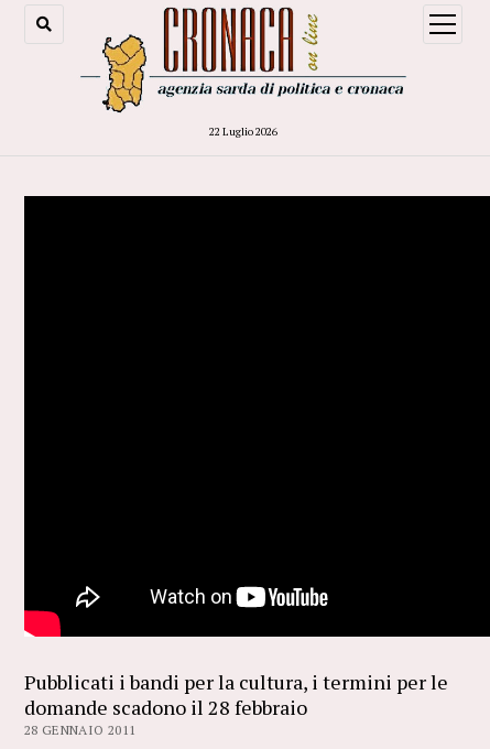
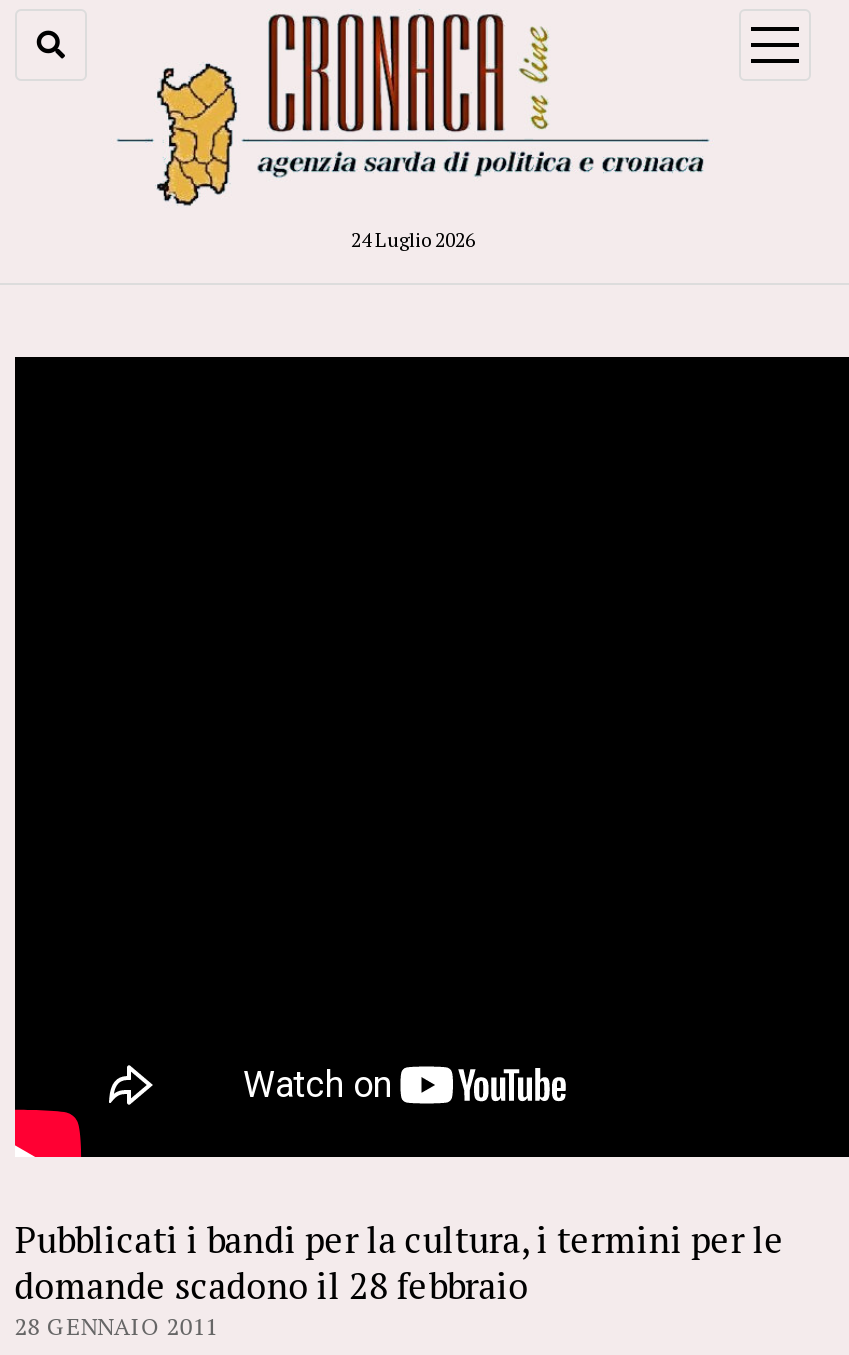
[209,124,277,138] 22 Luglio 2026 -> [351,226,475,252] 24 Luglio 2026

